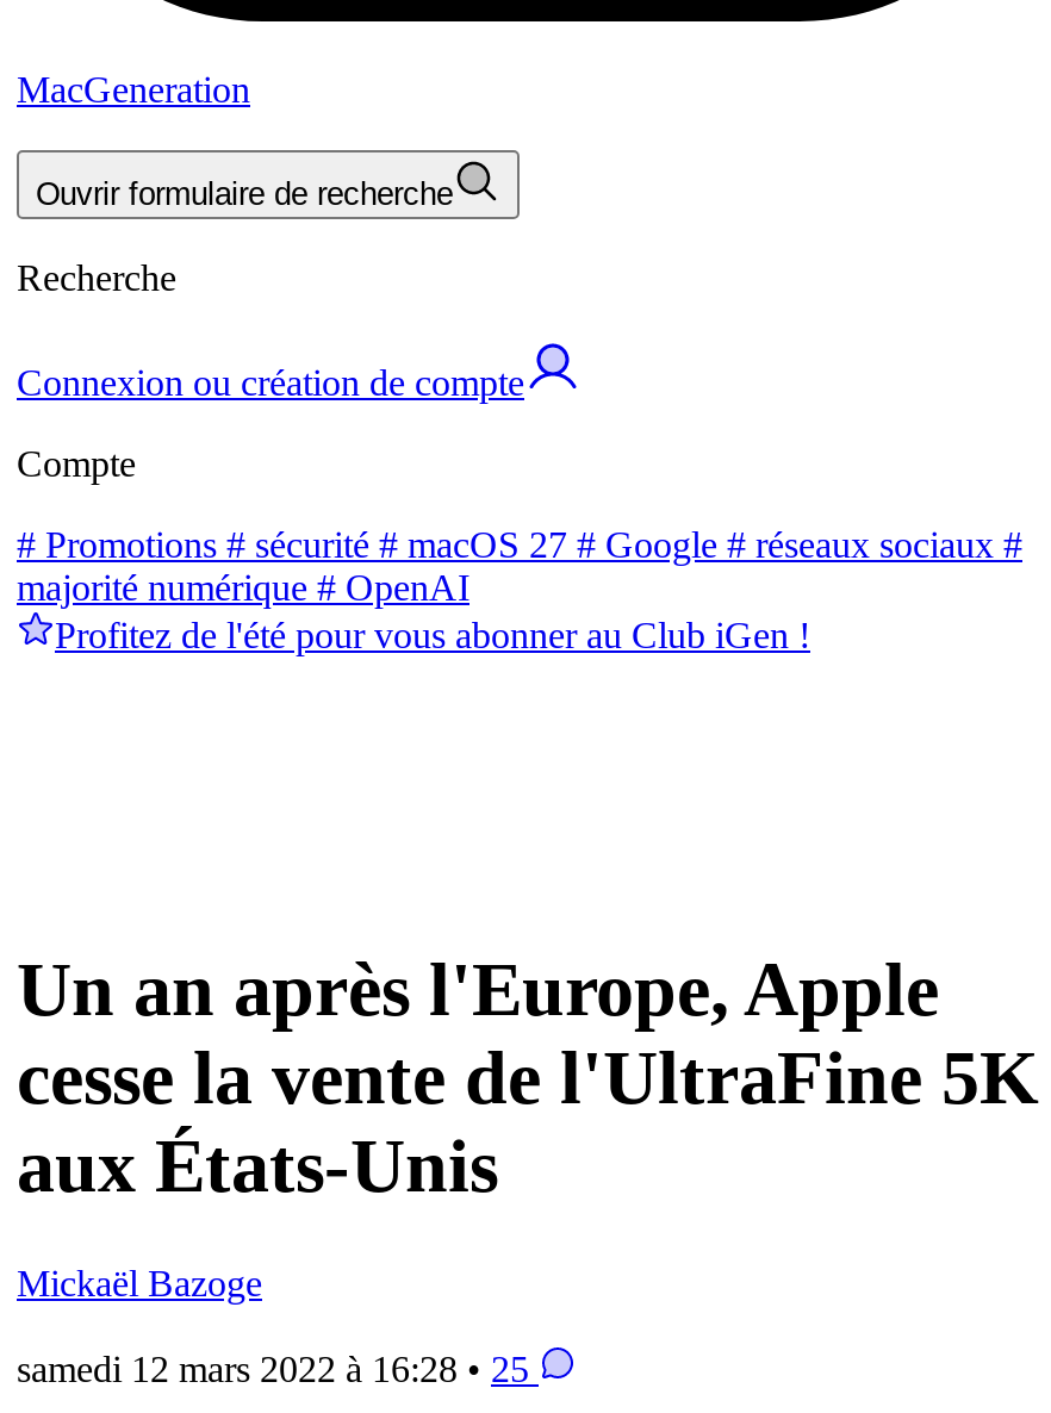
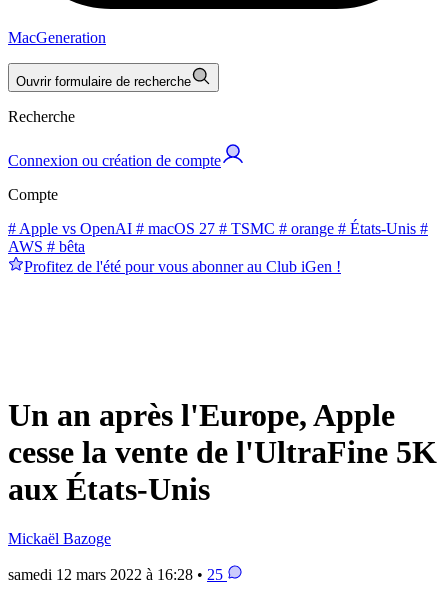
[17,524,1022,607] # Promotions # sécurité # macOS 27 # Google # réseaux sociaux # | majorité numérique # OpenAI -> [8,220,428,255] # Apple vs OpenAI # macOS 27 # TSMC # orange # États-Unis # | AWS # bêta

